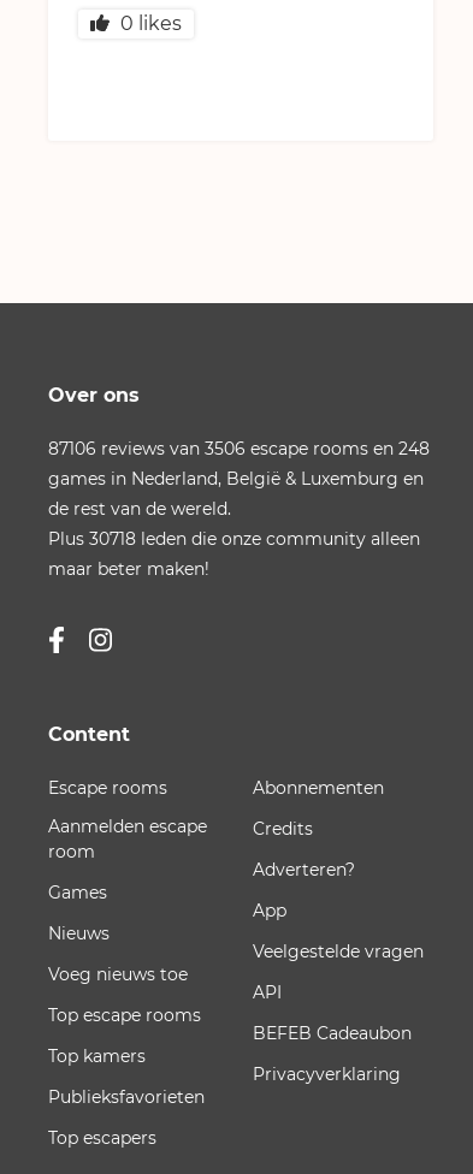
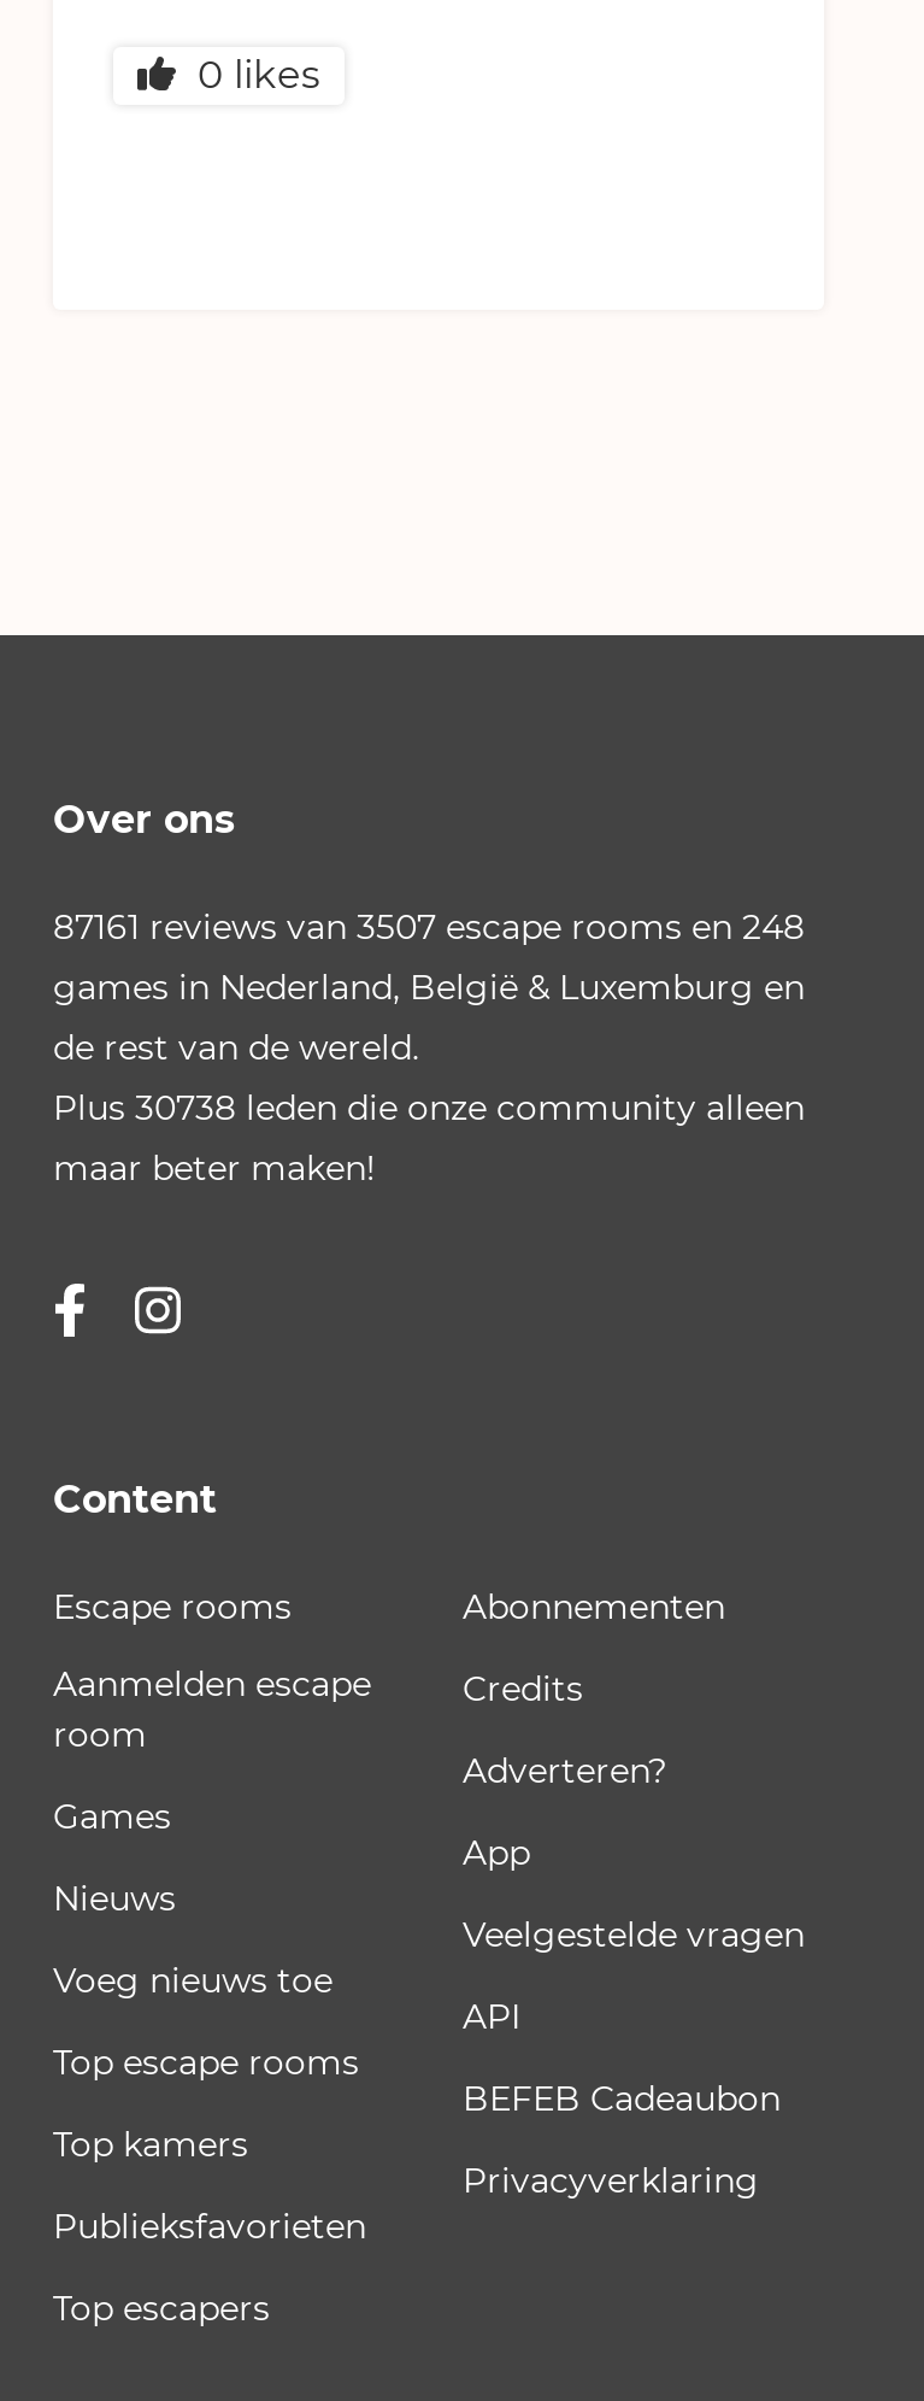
[48,438,430,459] 87106 reviews van 3506 escape rooms en 248 -> [53,905,805,949] 87161 reviews van 3507 escape rooms en 248
[48,528,420,550] Plus 30718 leden die onze community alleen -> [53,1086,805,1129] Plus 30738 leden die onze community alleen

